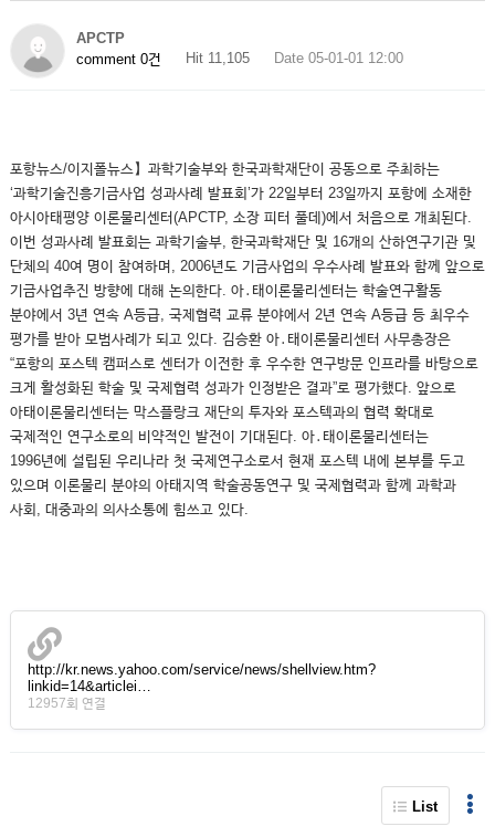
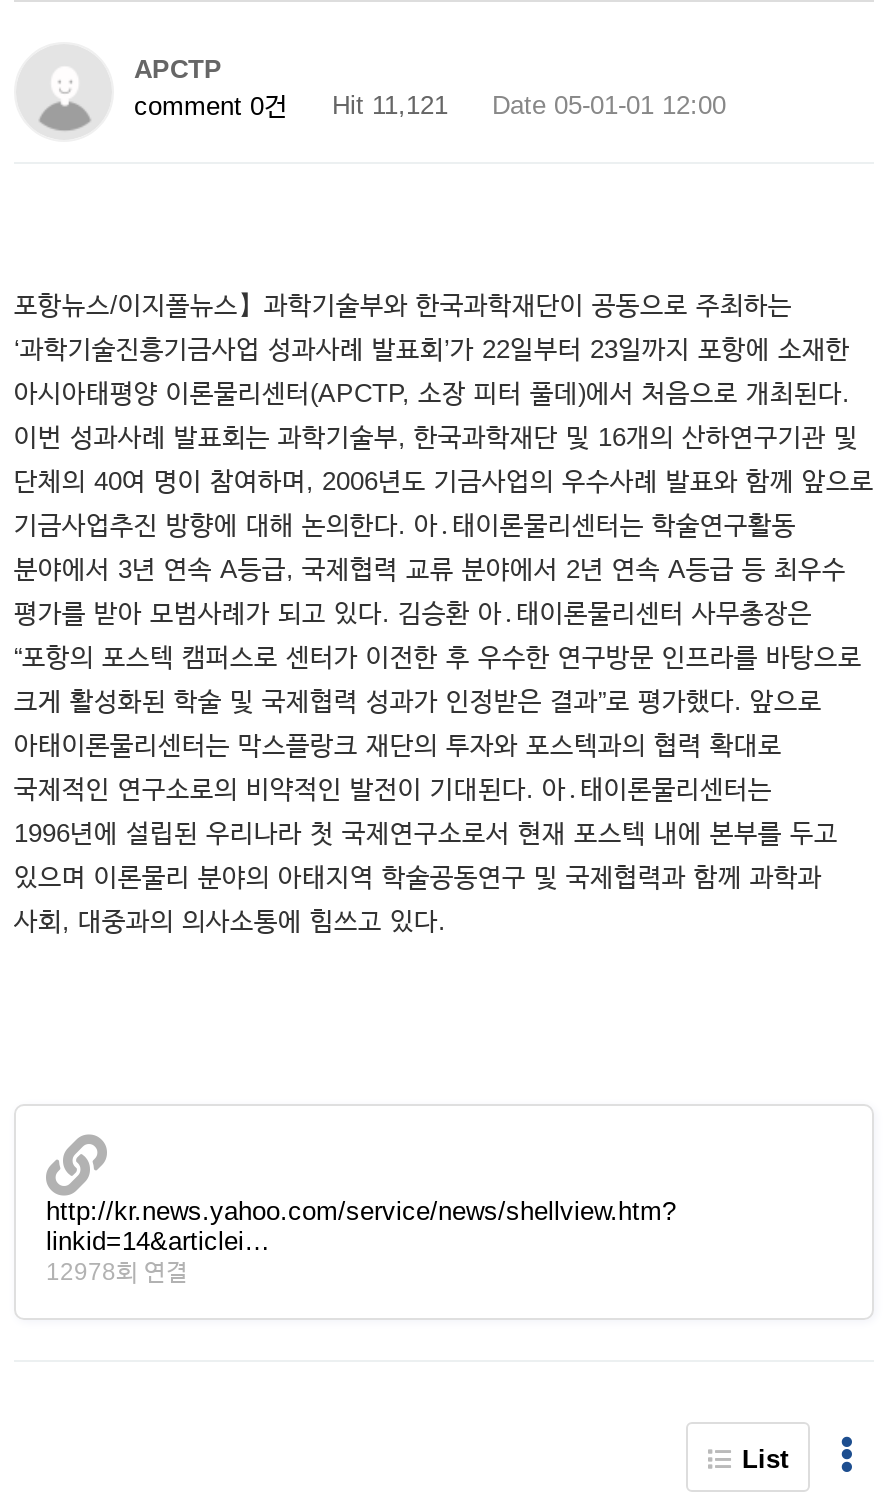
[76,50,403,67] comment 0건 Hit 11,105 Date 05-01-01 12:00 -> [134,90,726,121] comment 0건 Hit 11,121 Date 05-01-01 12:00
[28,695,106,711] 12957회 연결 -> [46,1258,188,1286] 12978회 연결

